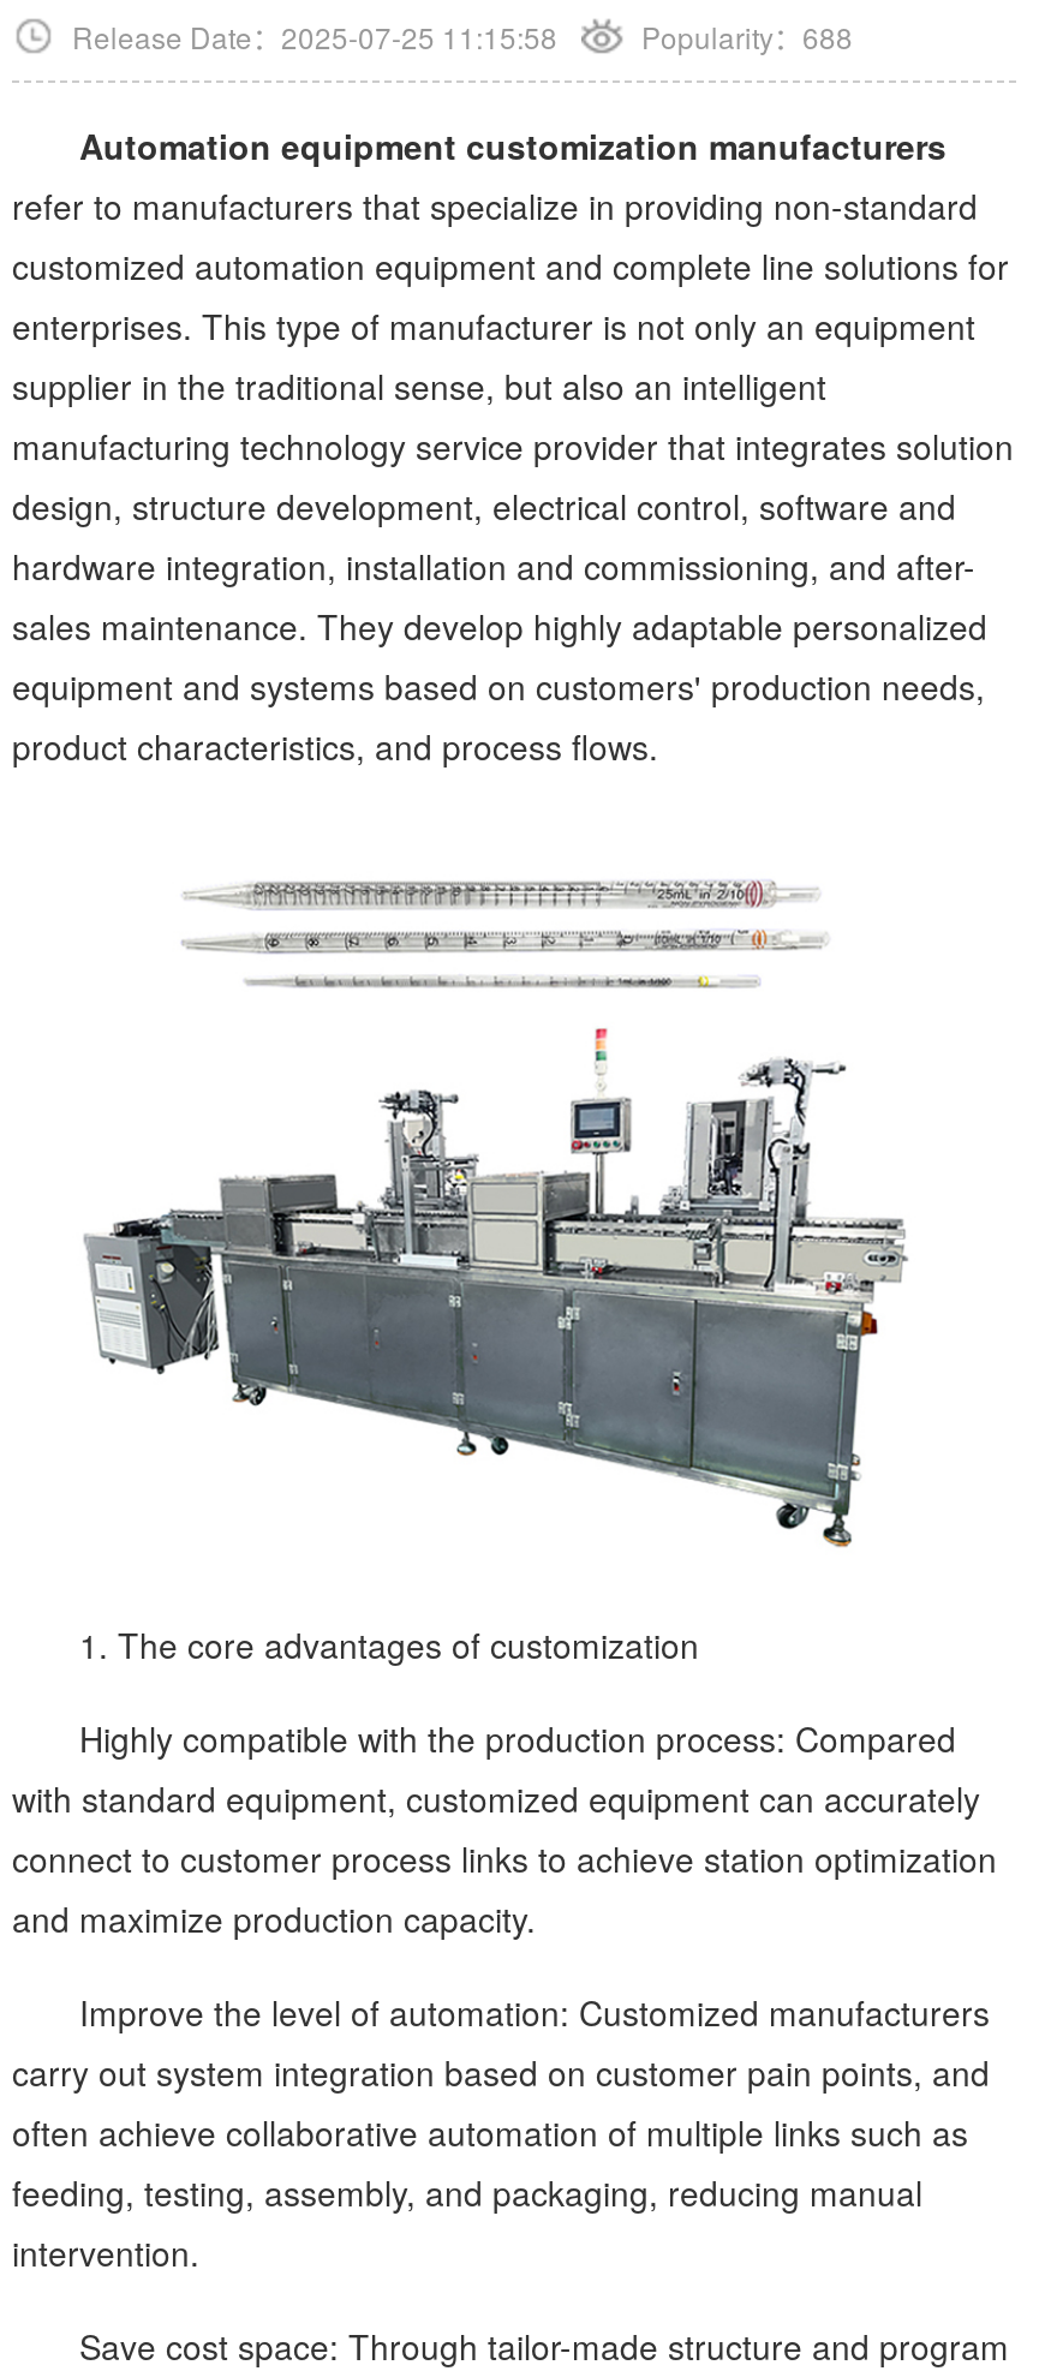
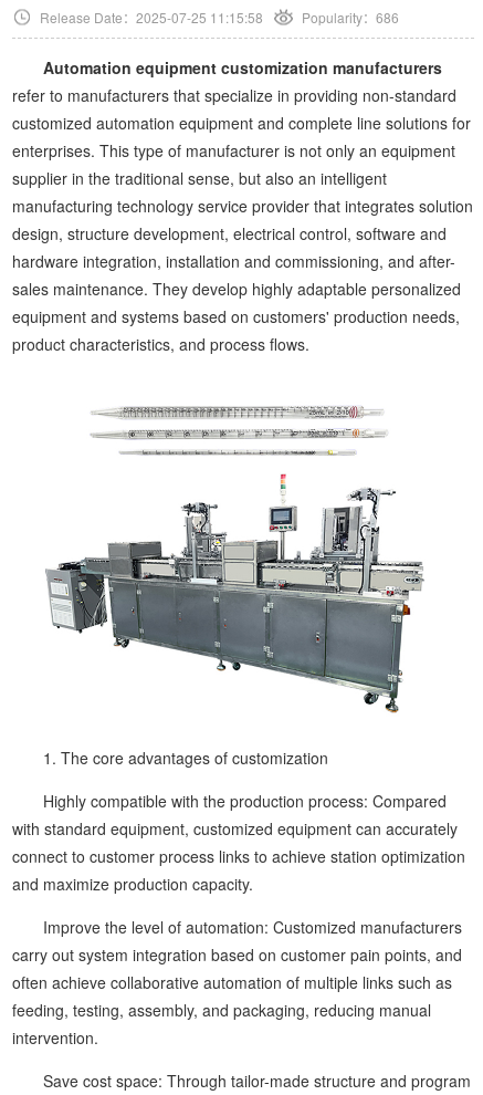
[641,16,853,56] Popularity：688 -> [302,8,399,27] Popularity：686

